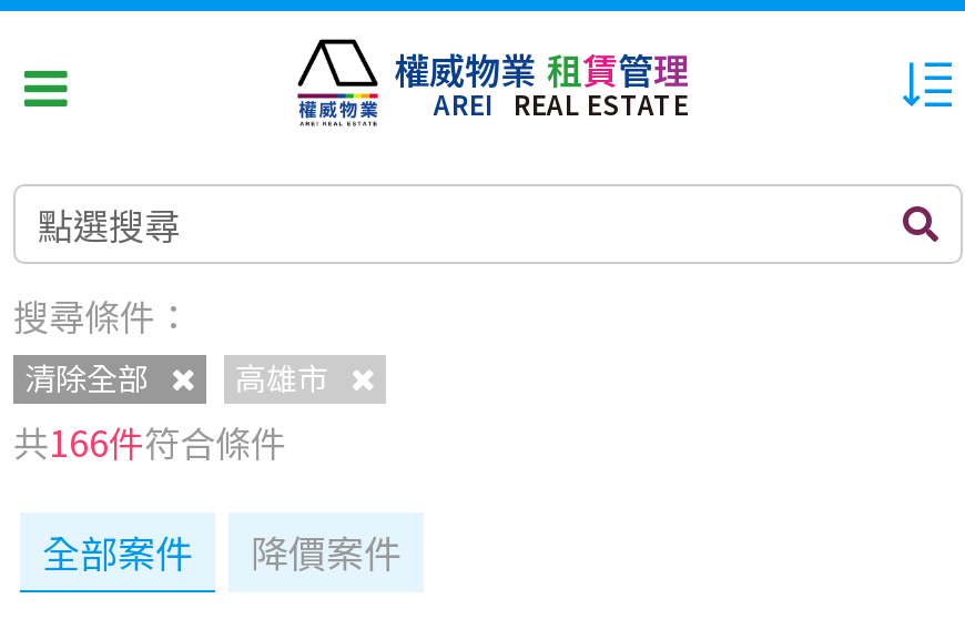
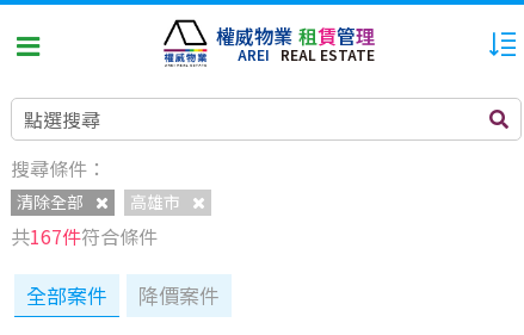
[13,414,286,467] 共166件符合條件 -> [11,221,158,250] 共167件符合條件

